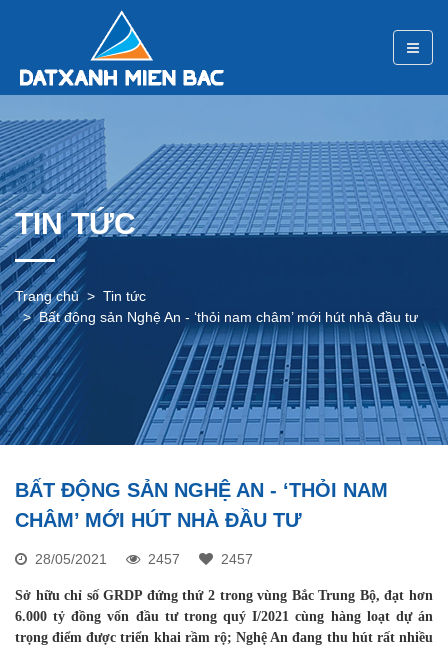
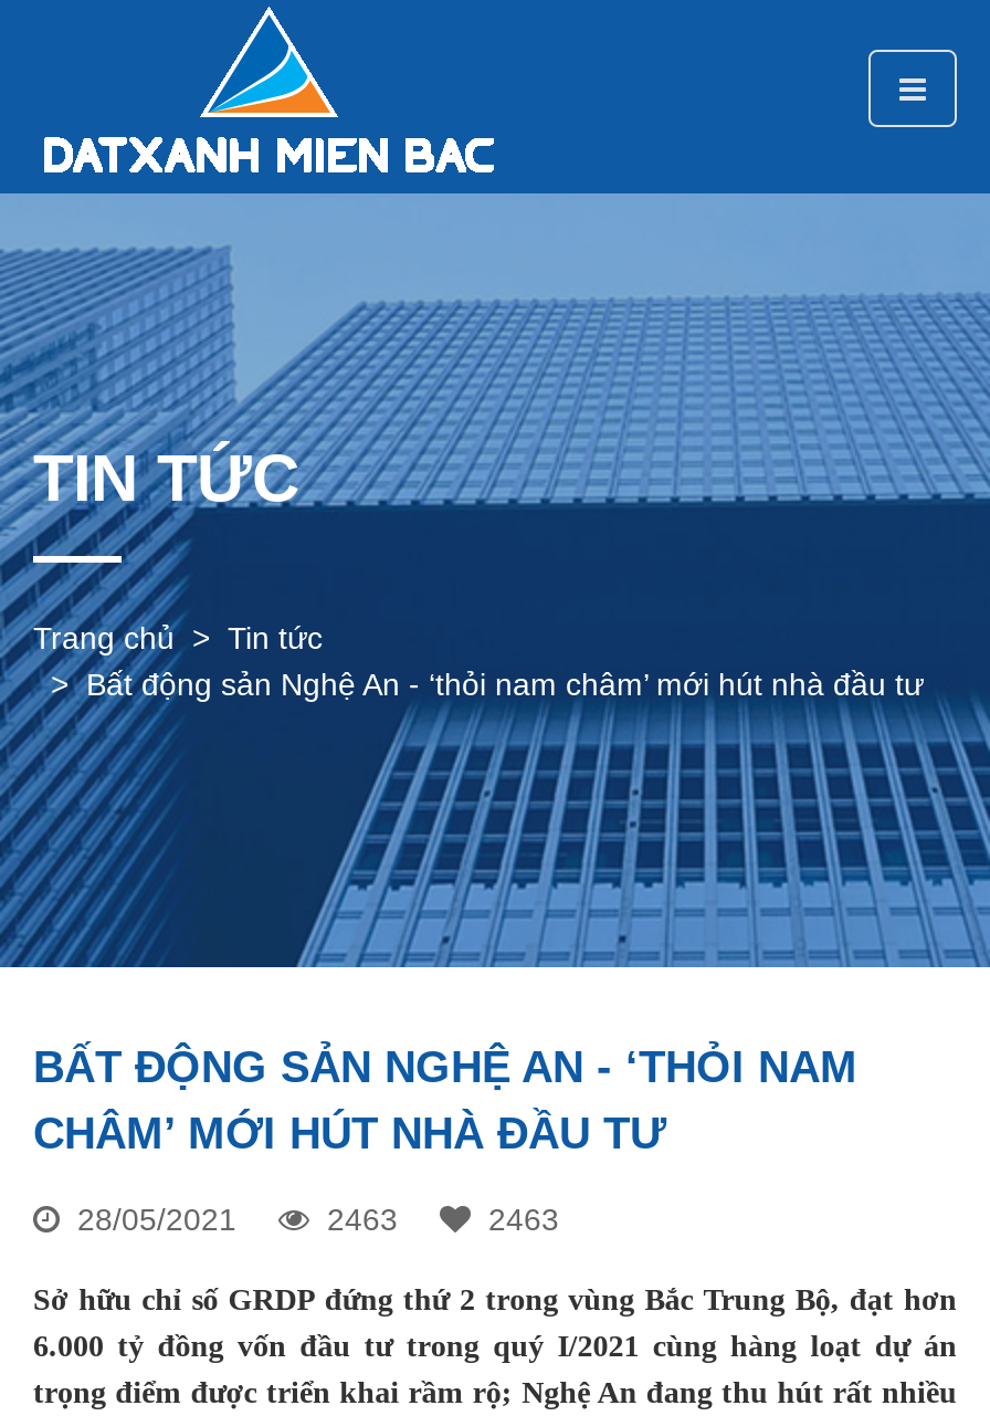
[144,551,184,567] 2457 -> [318,1202,407,1237] 2463
[217,551,253,567] 2457 -> [480,1202,559,1237] 2463

